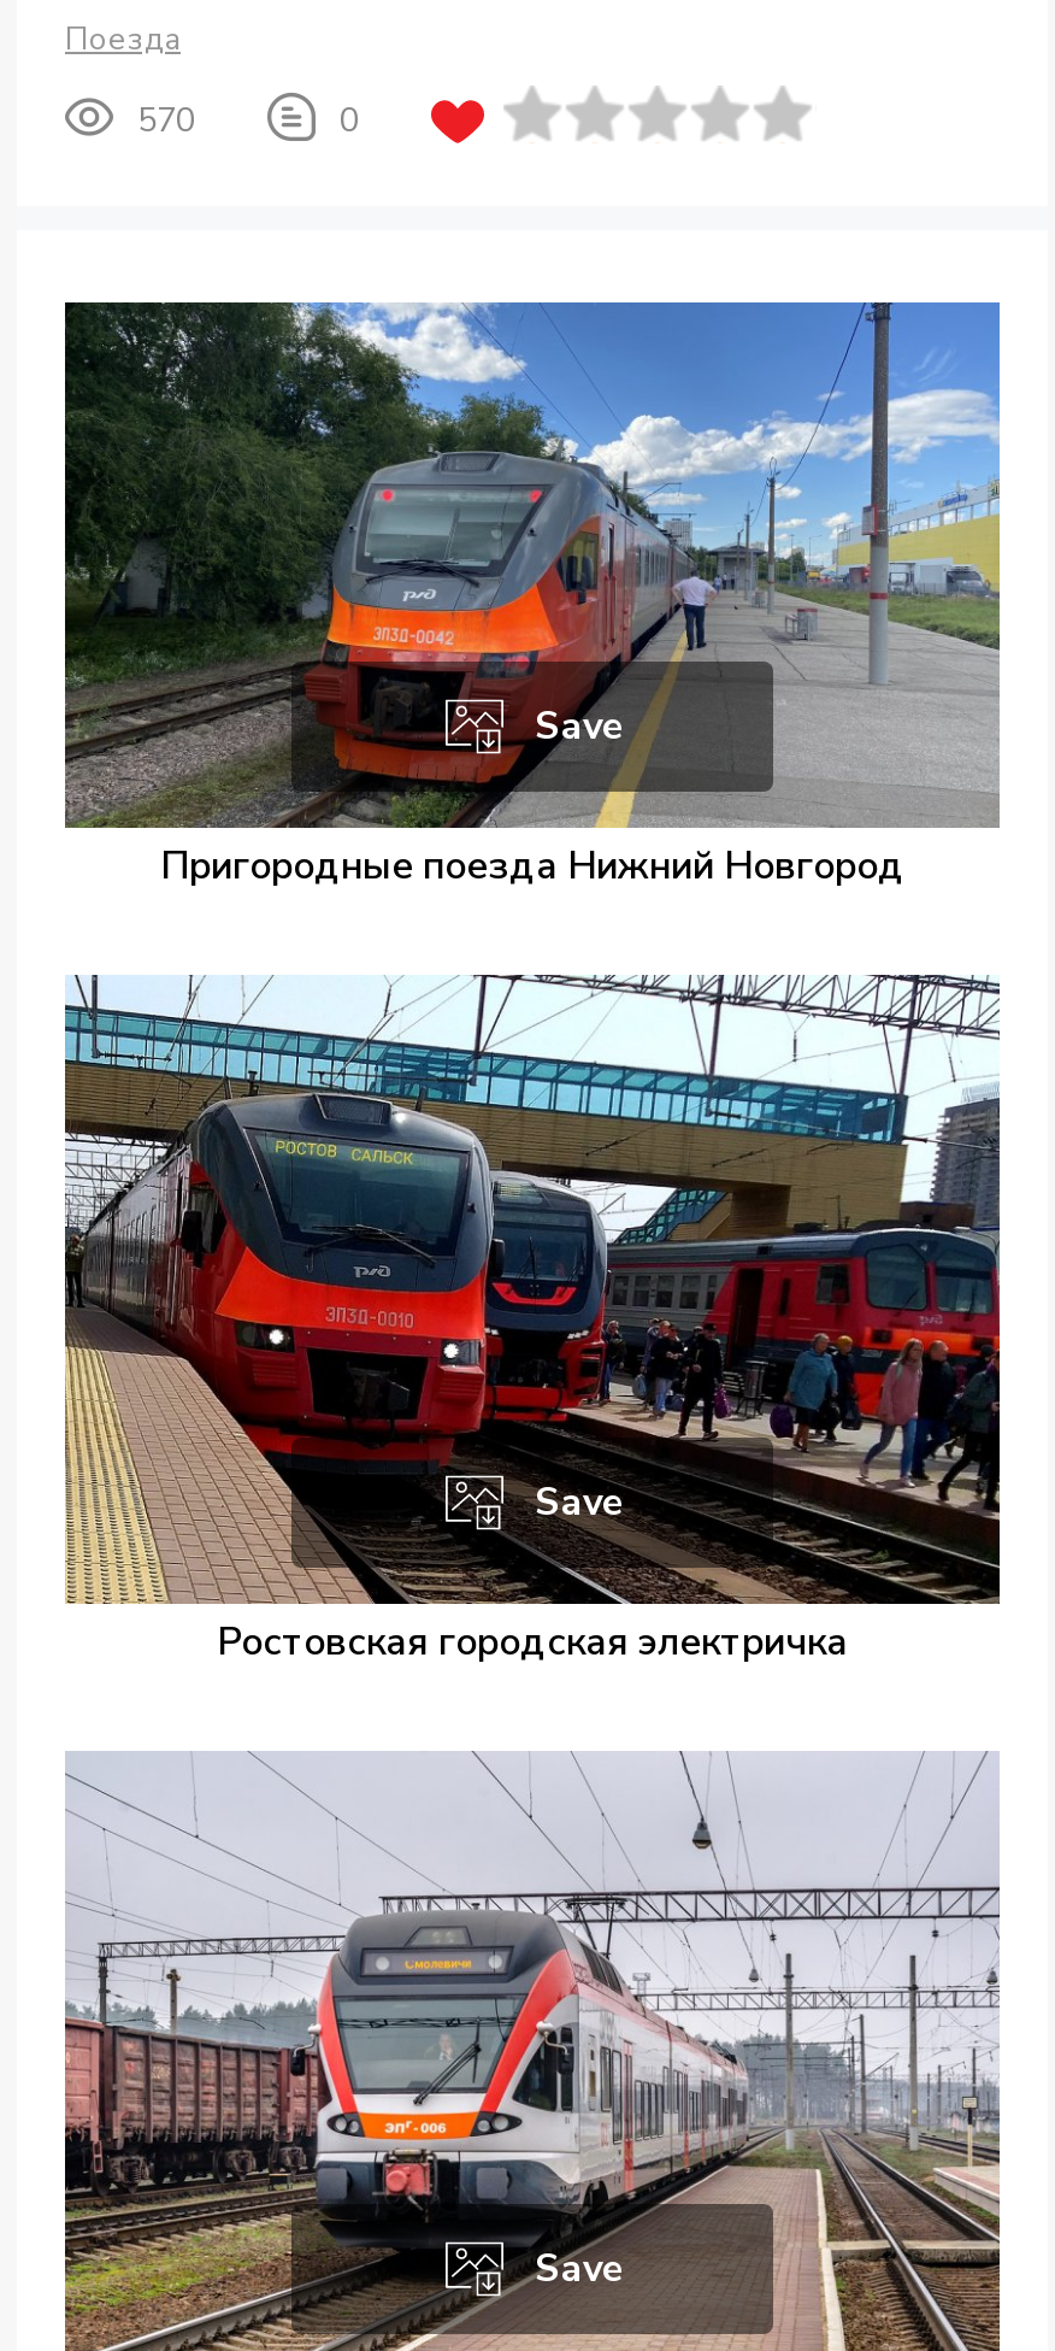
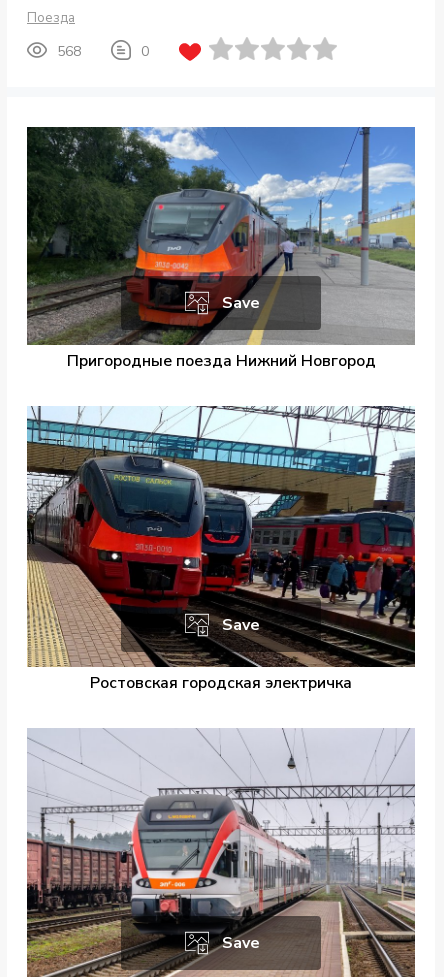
[137,98,195,143] 570 -> [57,42,81,61] 568

